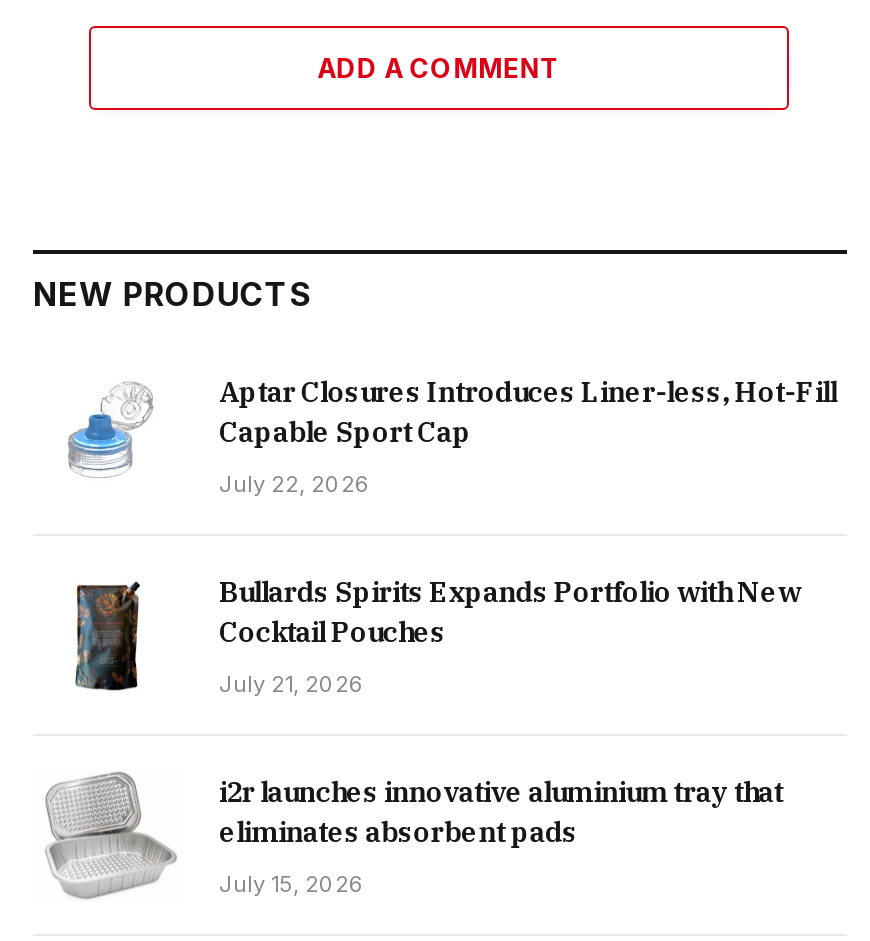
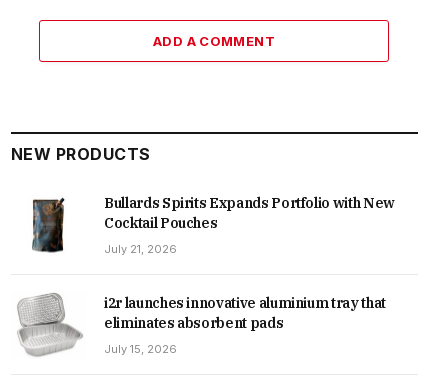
[67,373,837,497] [image] | Aptar Closures Introduces Liner-less, Hot-Fill | Capable Sport Cap | July 22, 2026 -> none

